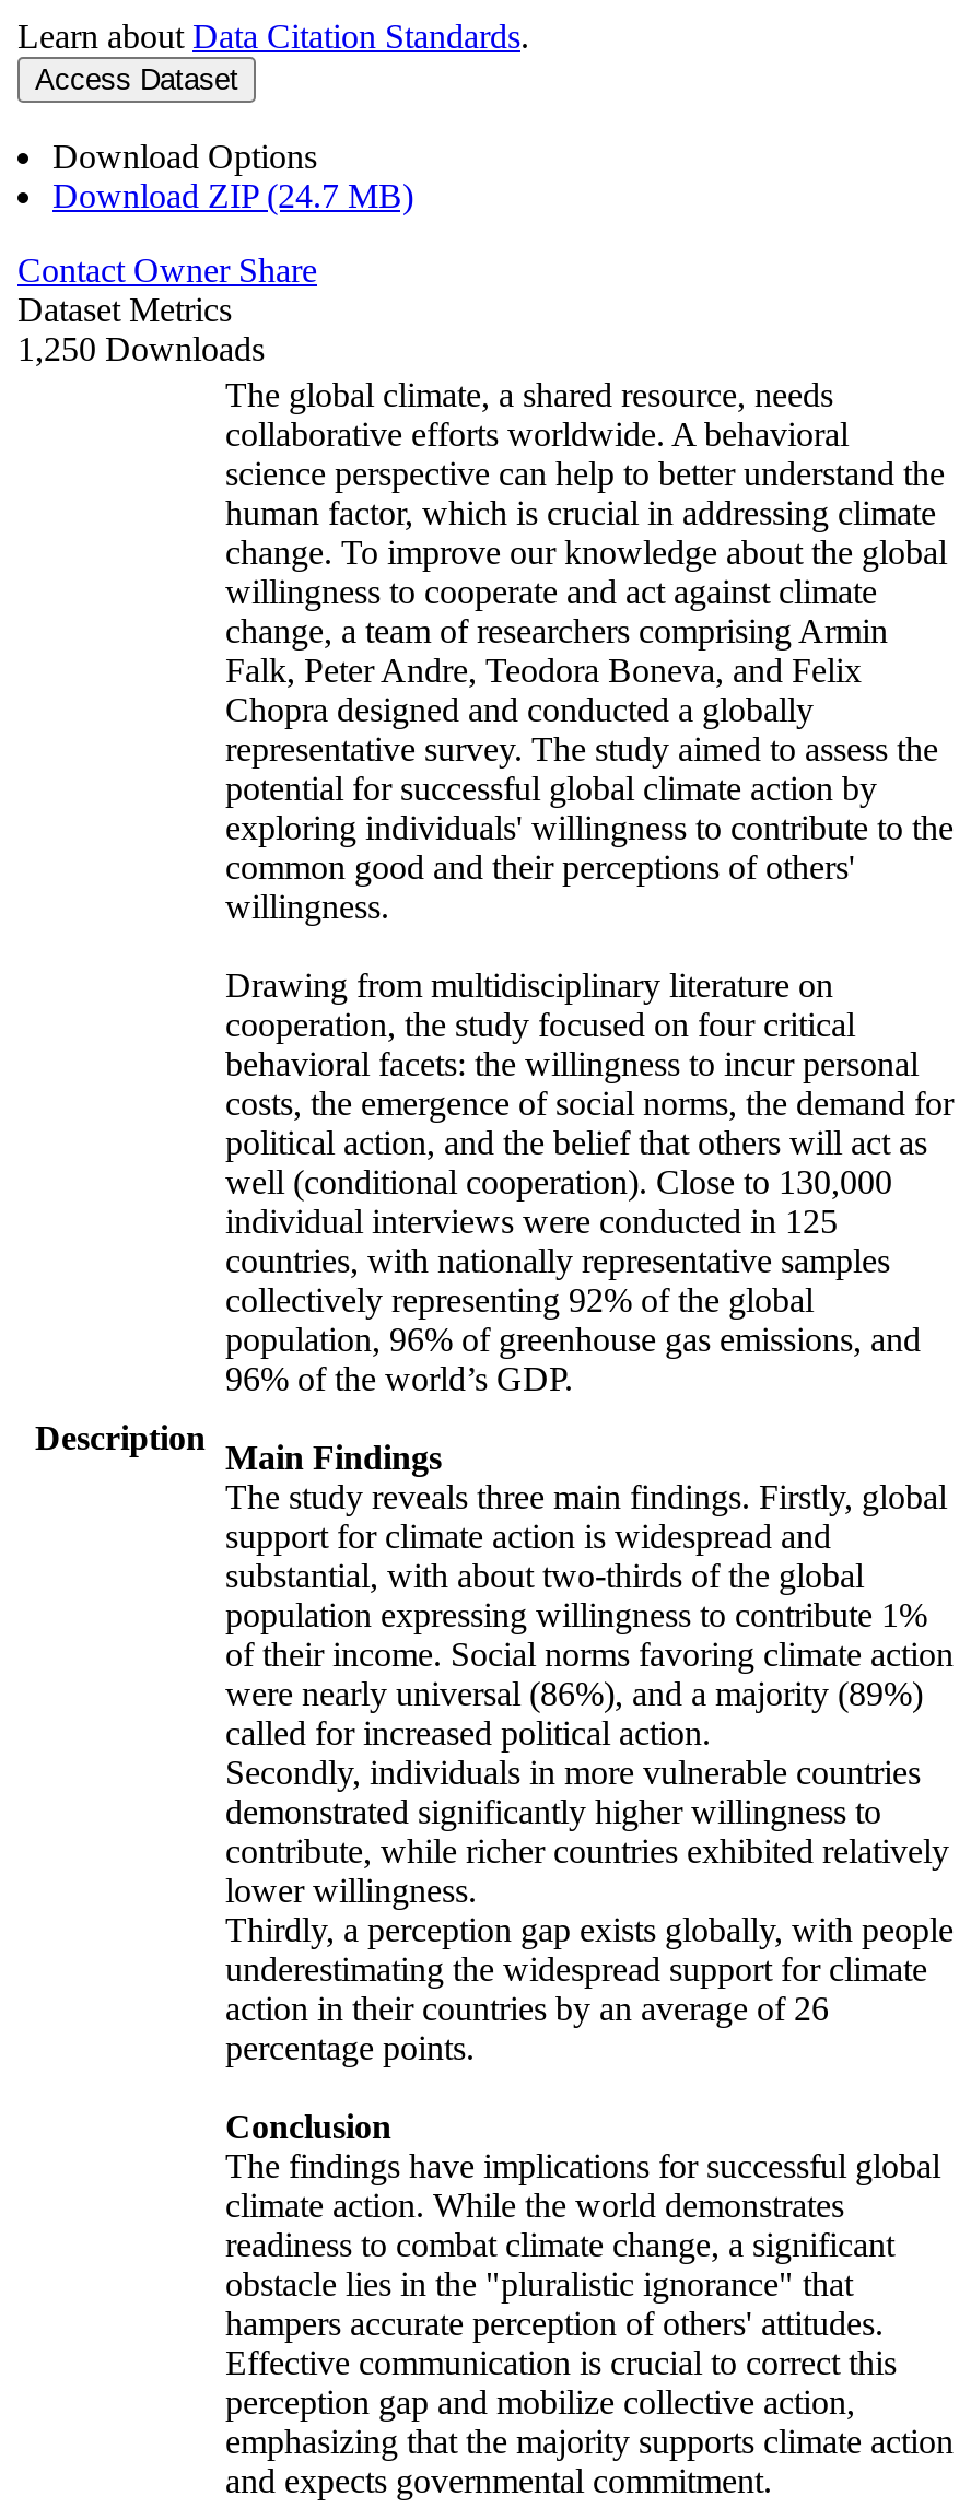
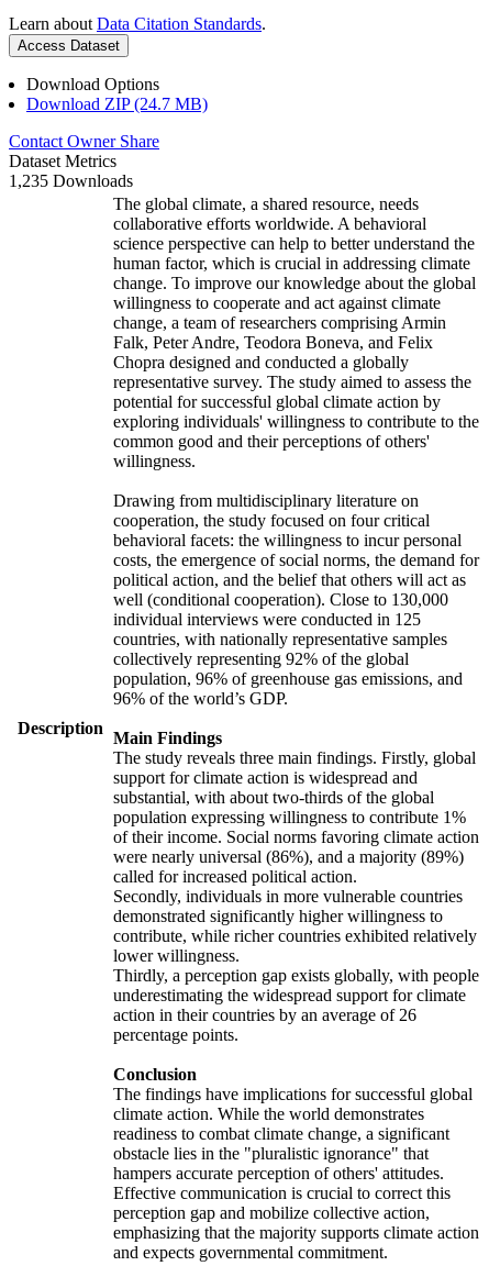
[17,331,265,368] 1,250 Downloads -> [9,172,133,190] 1,235 Downloads

